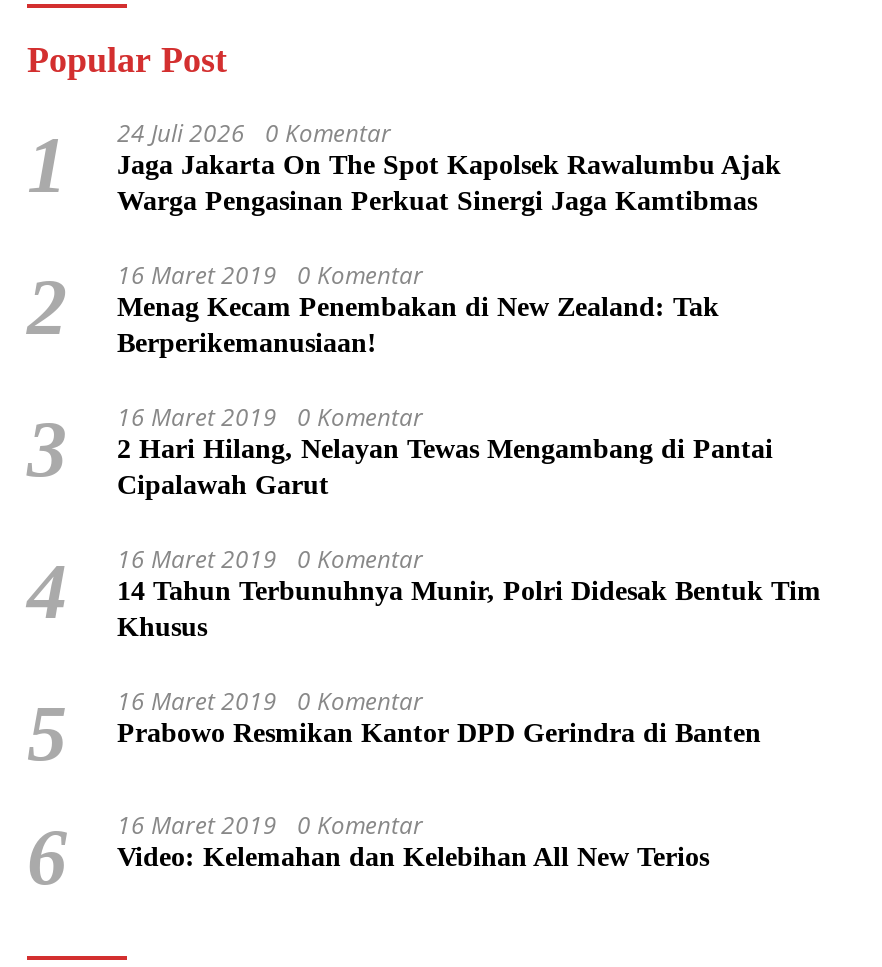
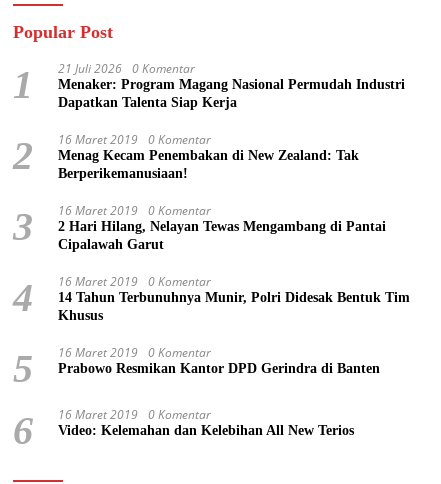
[117,117,781,217] 24 Juli 2026 0 Komentar | Jaga Jakarta On The Spot Kapolsek Rawalumbu Ajak | Warga Pengasinan Perkuat Sinergi Jaga Kamtibmas -> [58,59,405,109] 21 Juli 2026 0 Komentar | Menaker: Program Magang Nasional Permudah Industri | Dapatkan Talenta Siap Kerja

